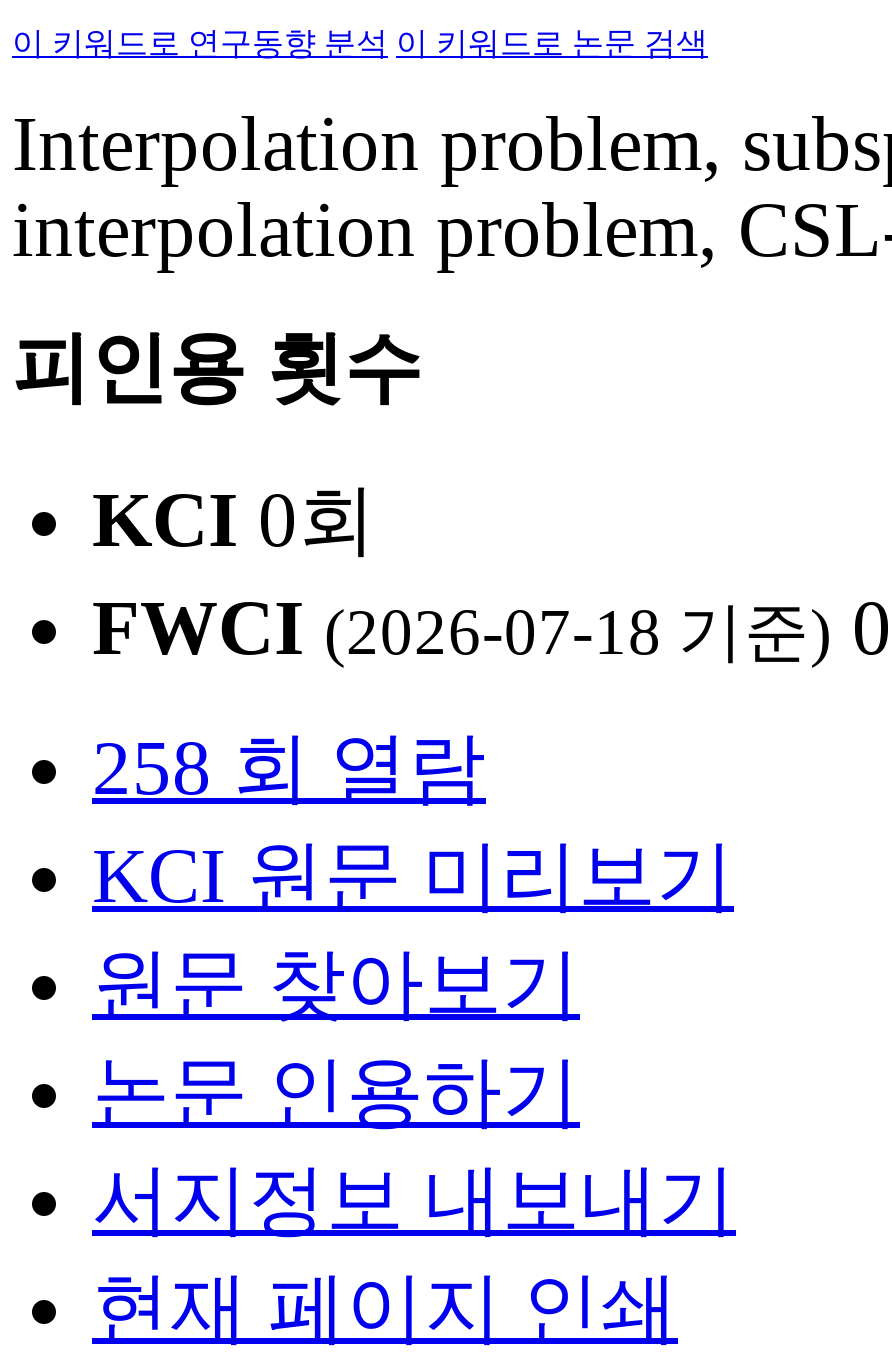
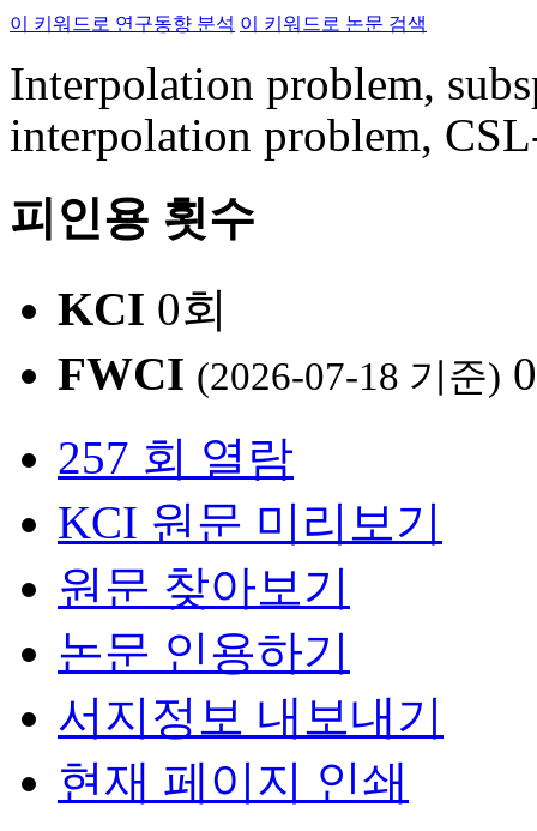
[92,723,486,809] 258 회 열람 -> [58,431,294,483] 257 회 열람

